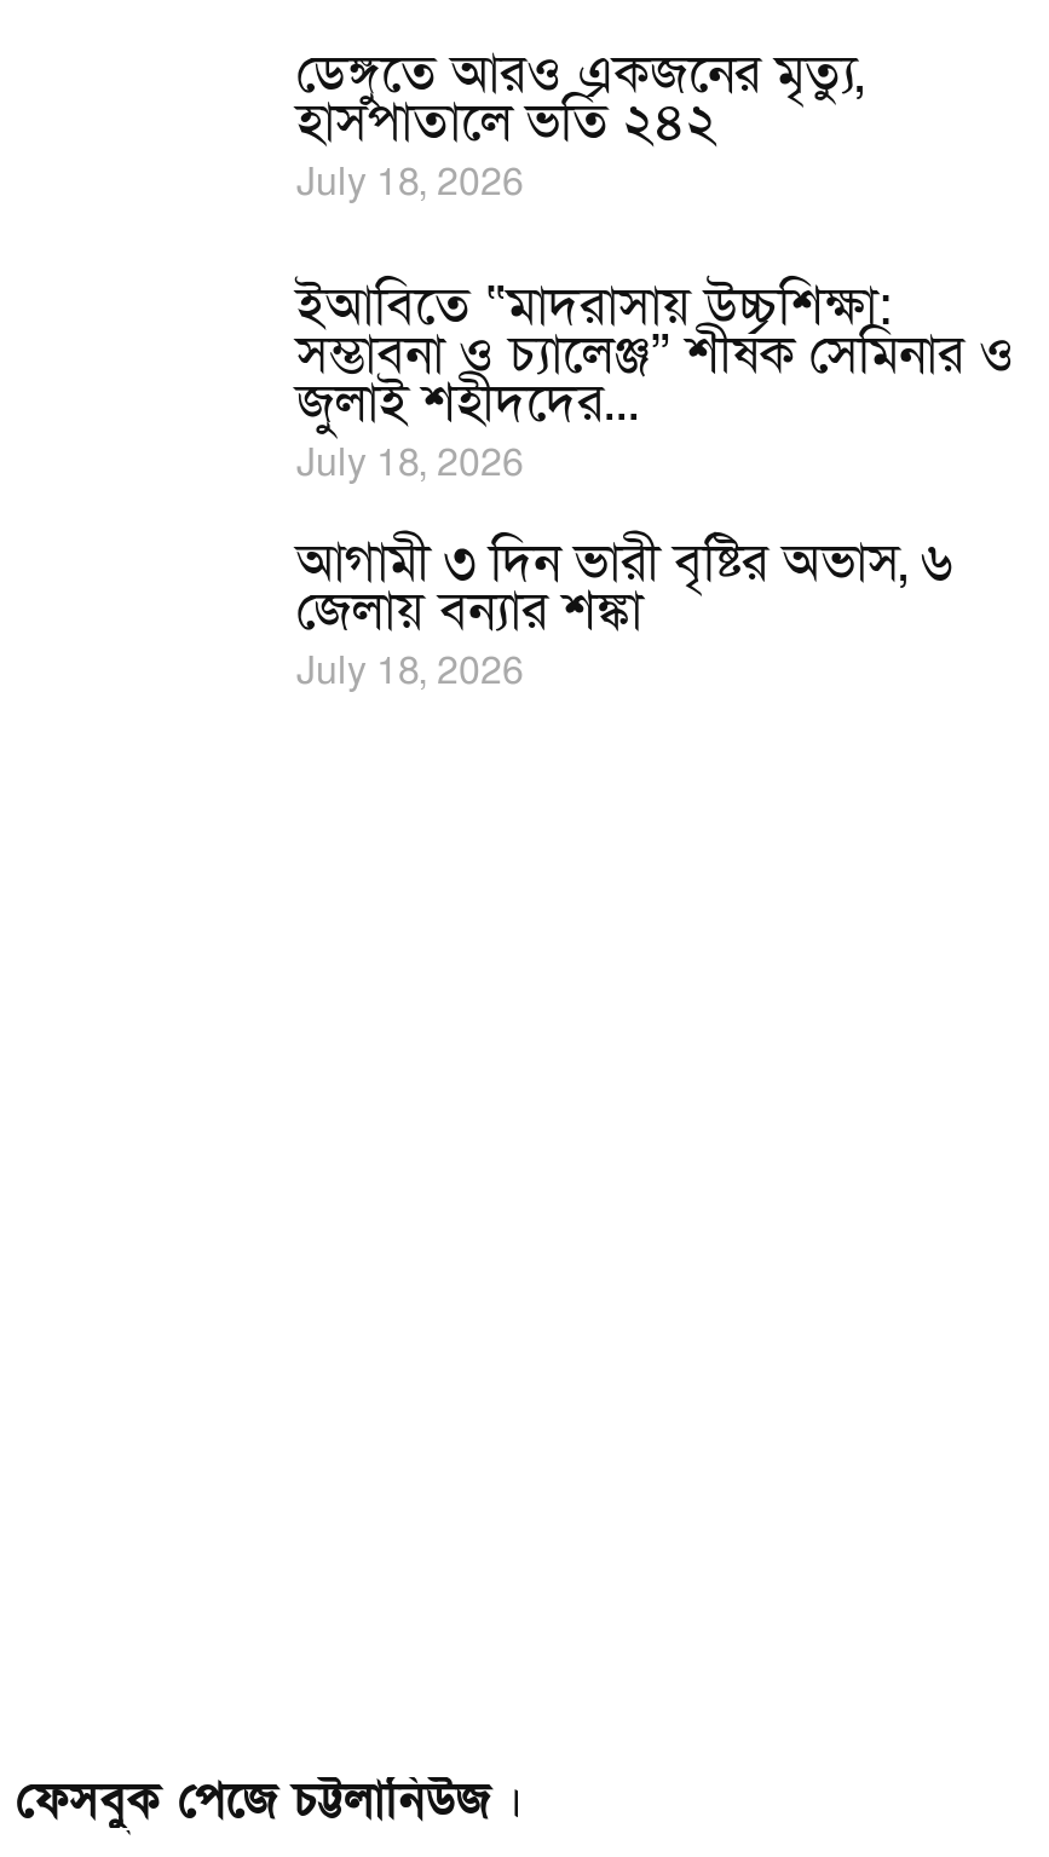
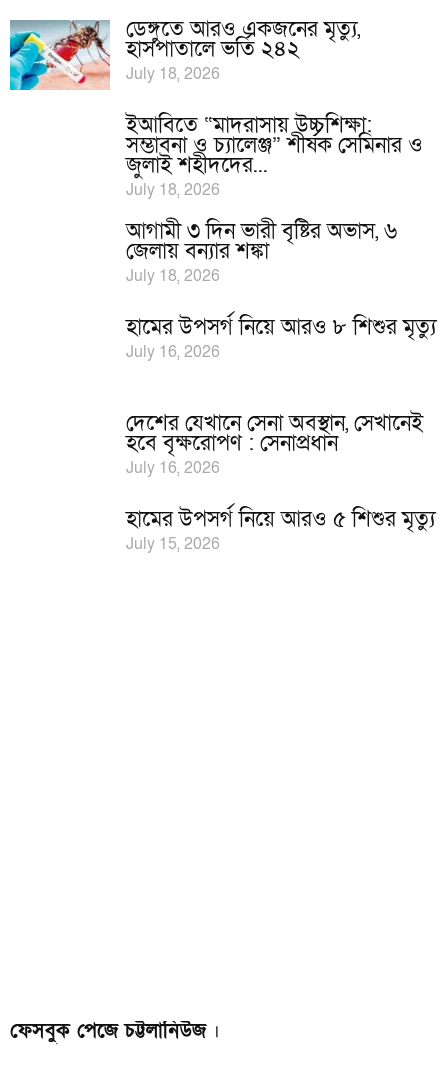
none -> [9,19,111,91] [image]
none -> [126,313,436,555] হামের উপসর্গ নিয়ে আরও ৮ শিশুর মৃত্যু | July 16, 2026 | দেশের যেখানে সেনা অবস্থান, সেখানেই | হবে বৃক্ষরোপণ : সেনাপ্রধান | July 16, 2026 | হামের উপসর্গ নিয়ে আরও ৫ শিশুর মৃত্যু | July 15, 2026

